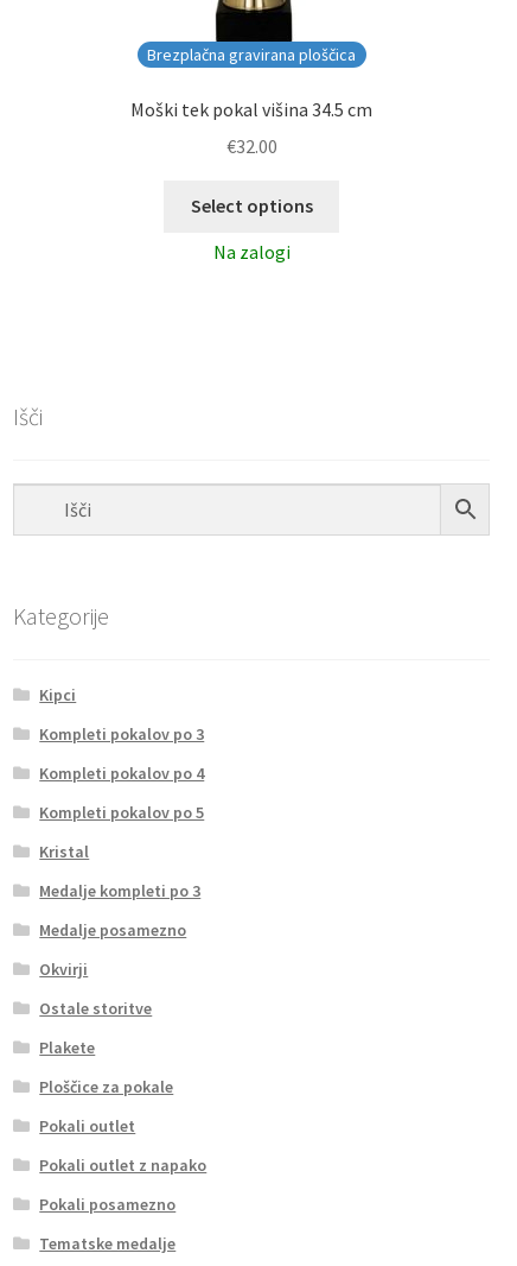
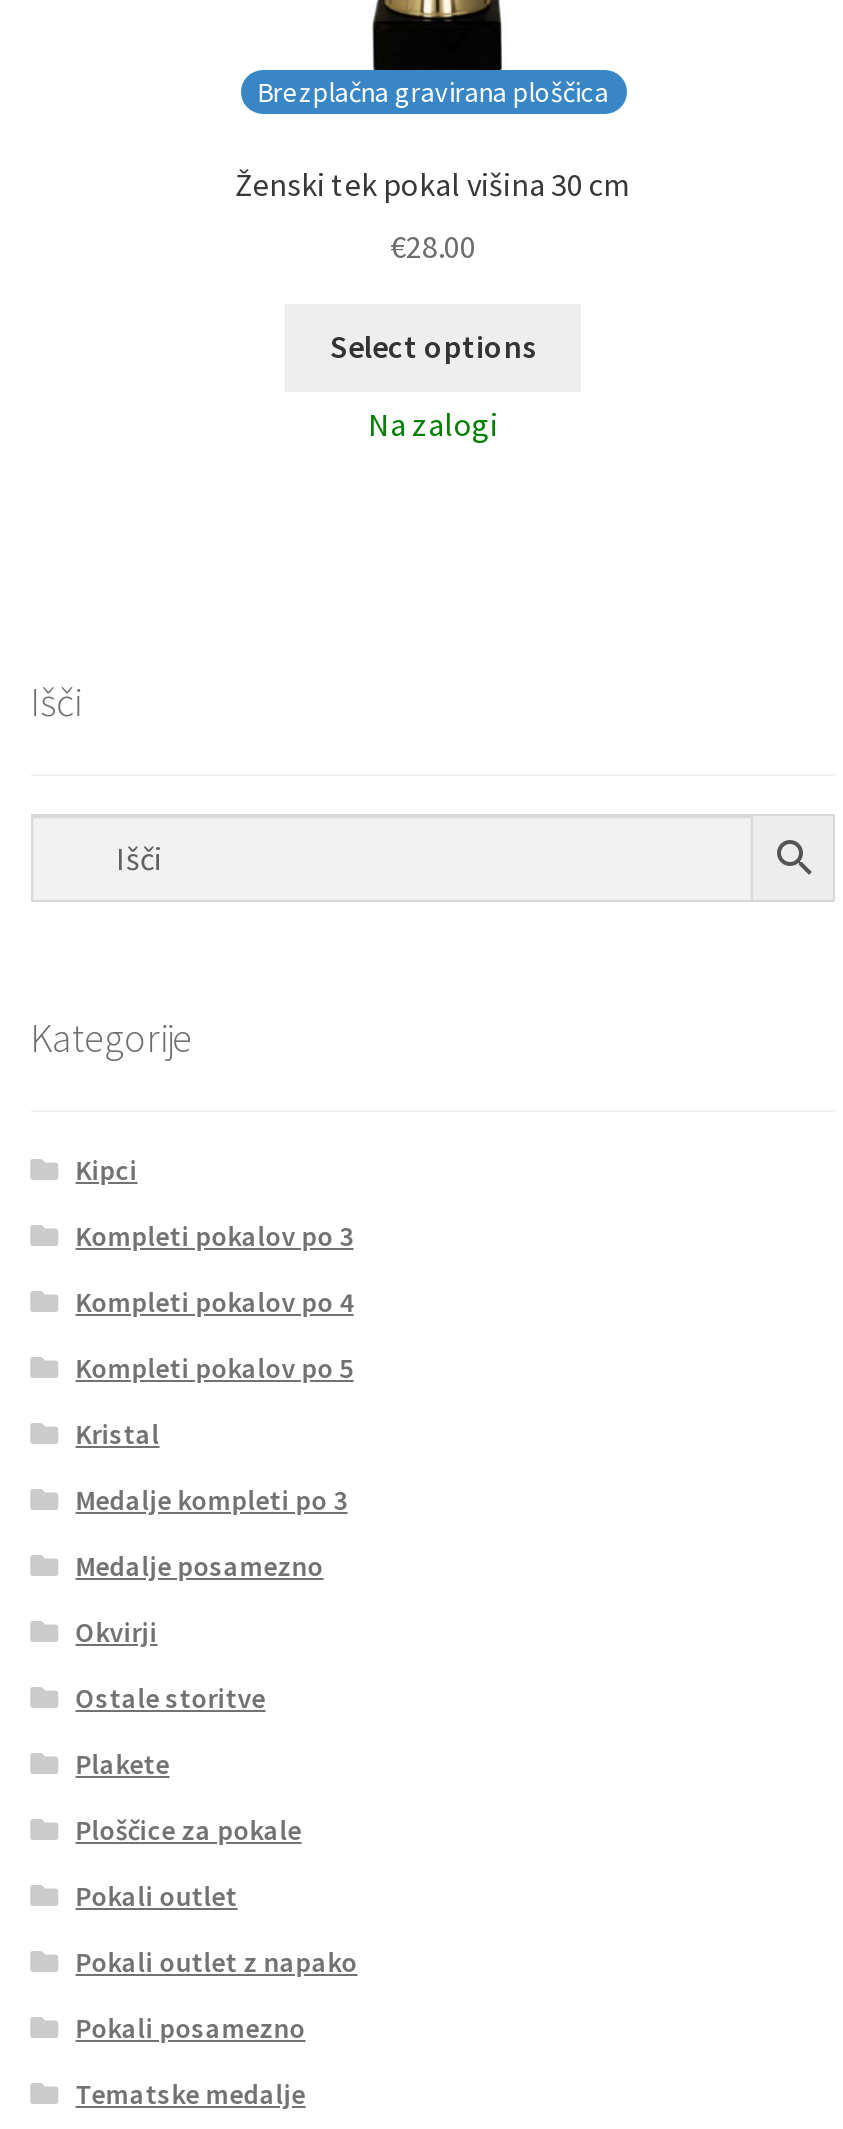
[130,97,372,121] Moški tek pokal višina 34.5 cm -> [235,164,631,204] Ženski tek pokal višina 30 cm
[226,134,277,157] €32.00 -> [390,225,476,265] €28.00

